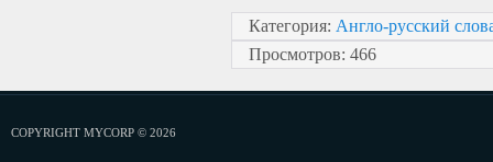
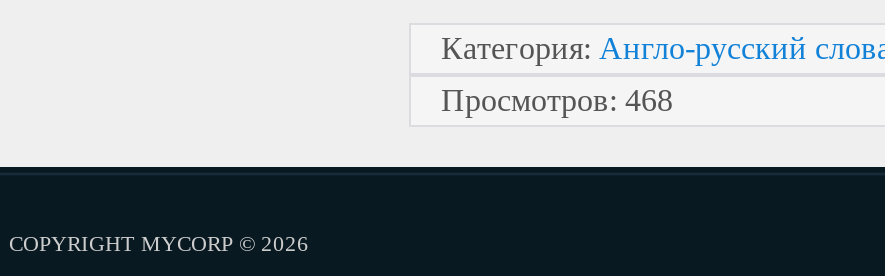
[249,45,376,63] Просмотров: 466 -> [441,83,673,117] Просмотров: 468

